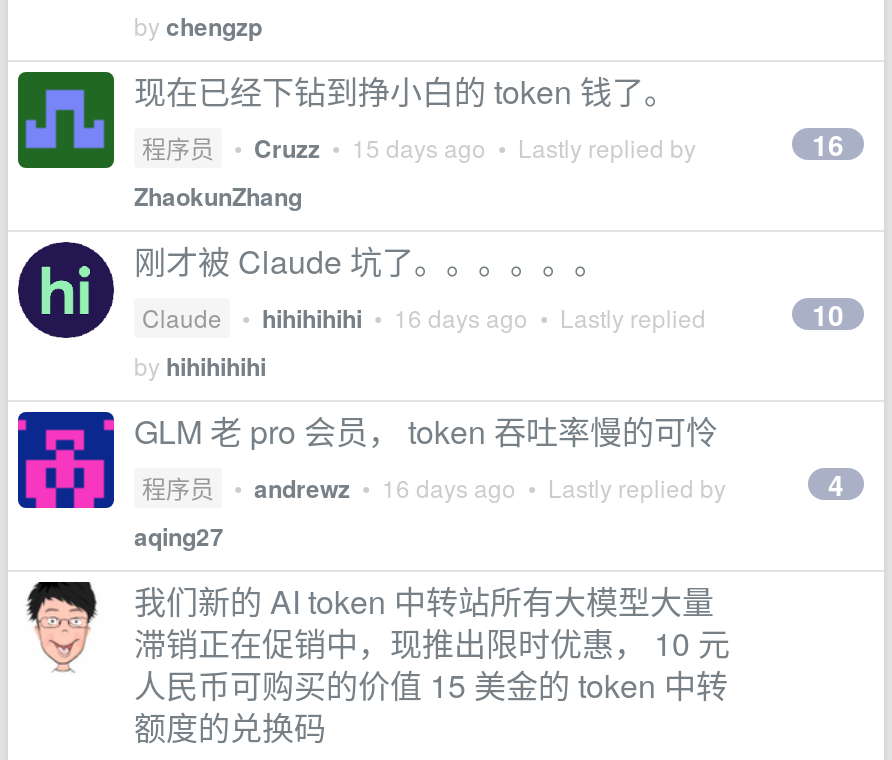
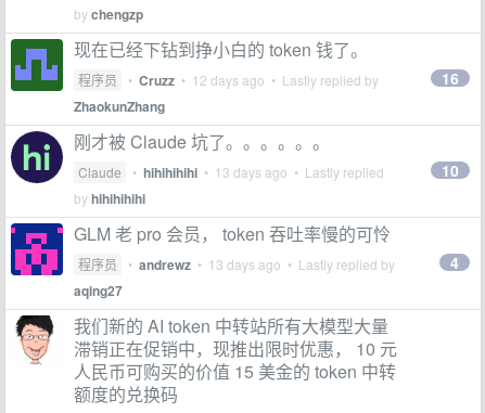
[142,130,696,166] 程序员 • Cruzz • 15 days ago • Lastly replied by -> [78,70,379,90] 程序员 • Cruzz • 12 days ago • Lastly replied by
[142,300,706,336] Claude • hihihihihi • 16 days ago • Lastly replied -> [78,163,384,182] Claude • hihihihihi • 13 days ago • Lastly replied
[142,470,726,506] 程序员 • andrewz • 16 days ago • Lastly replied by -> [78,255,395,274] 程序员 • andrewz • 13 days ago • Lastly replied by

